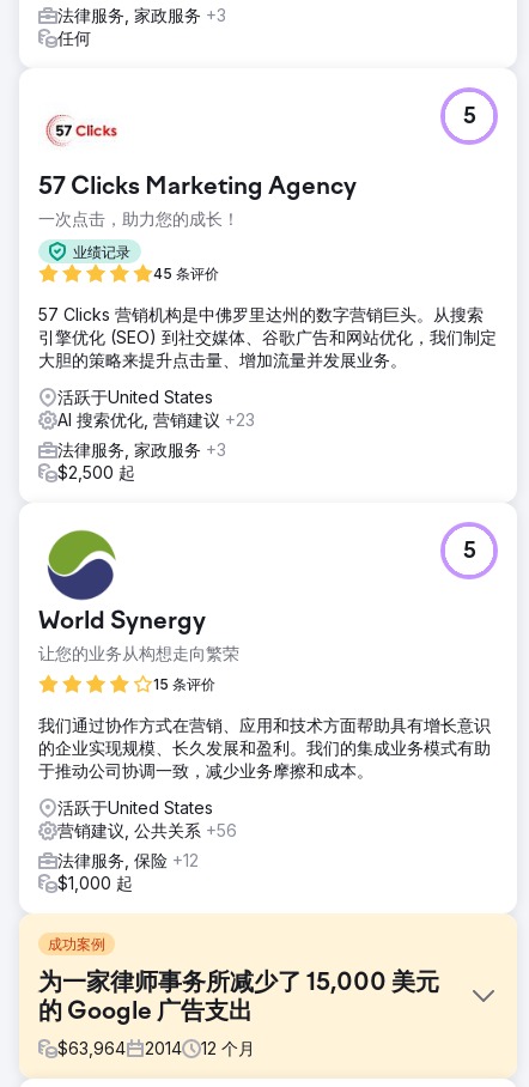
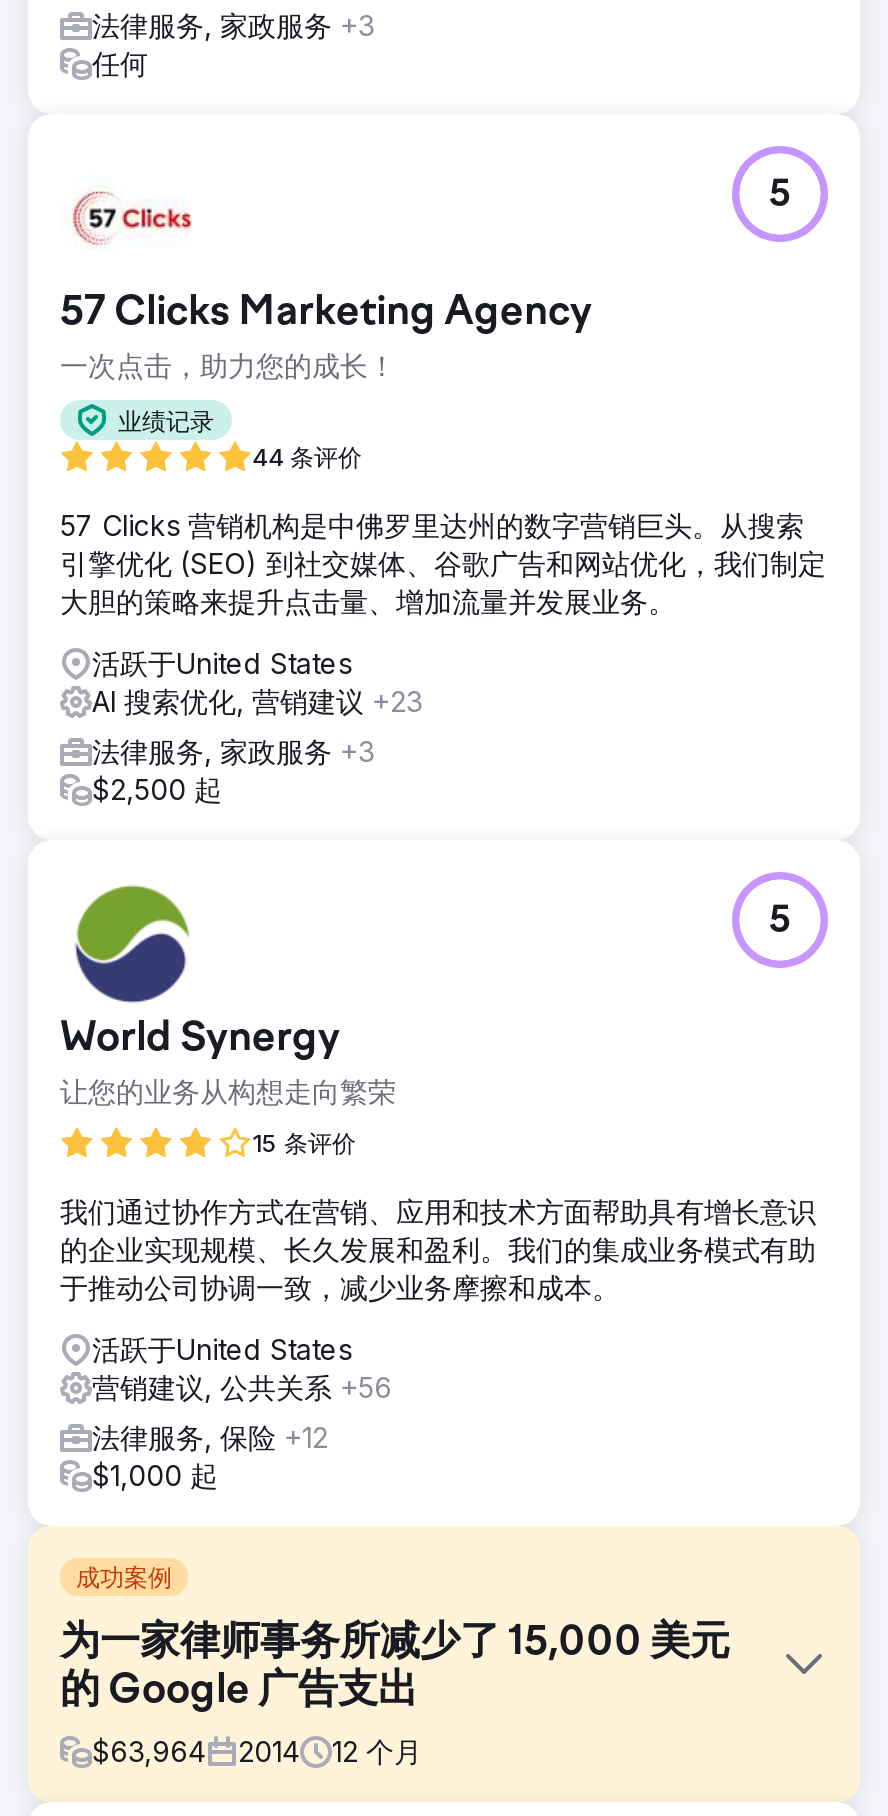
[153,265,219,283] 45 条评价 -> [252,442,362,472] 44 条评价

